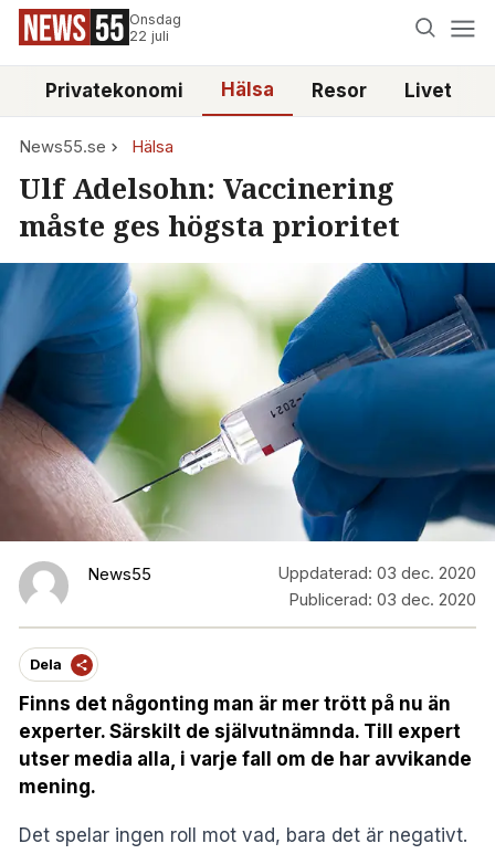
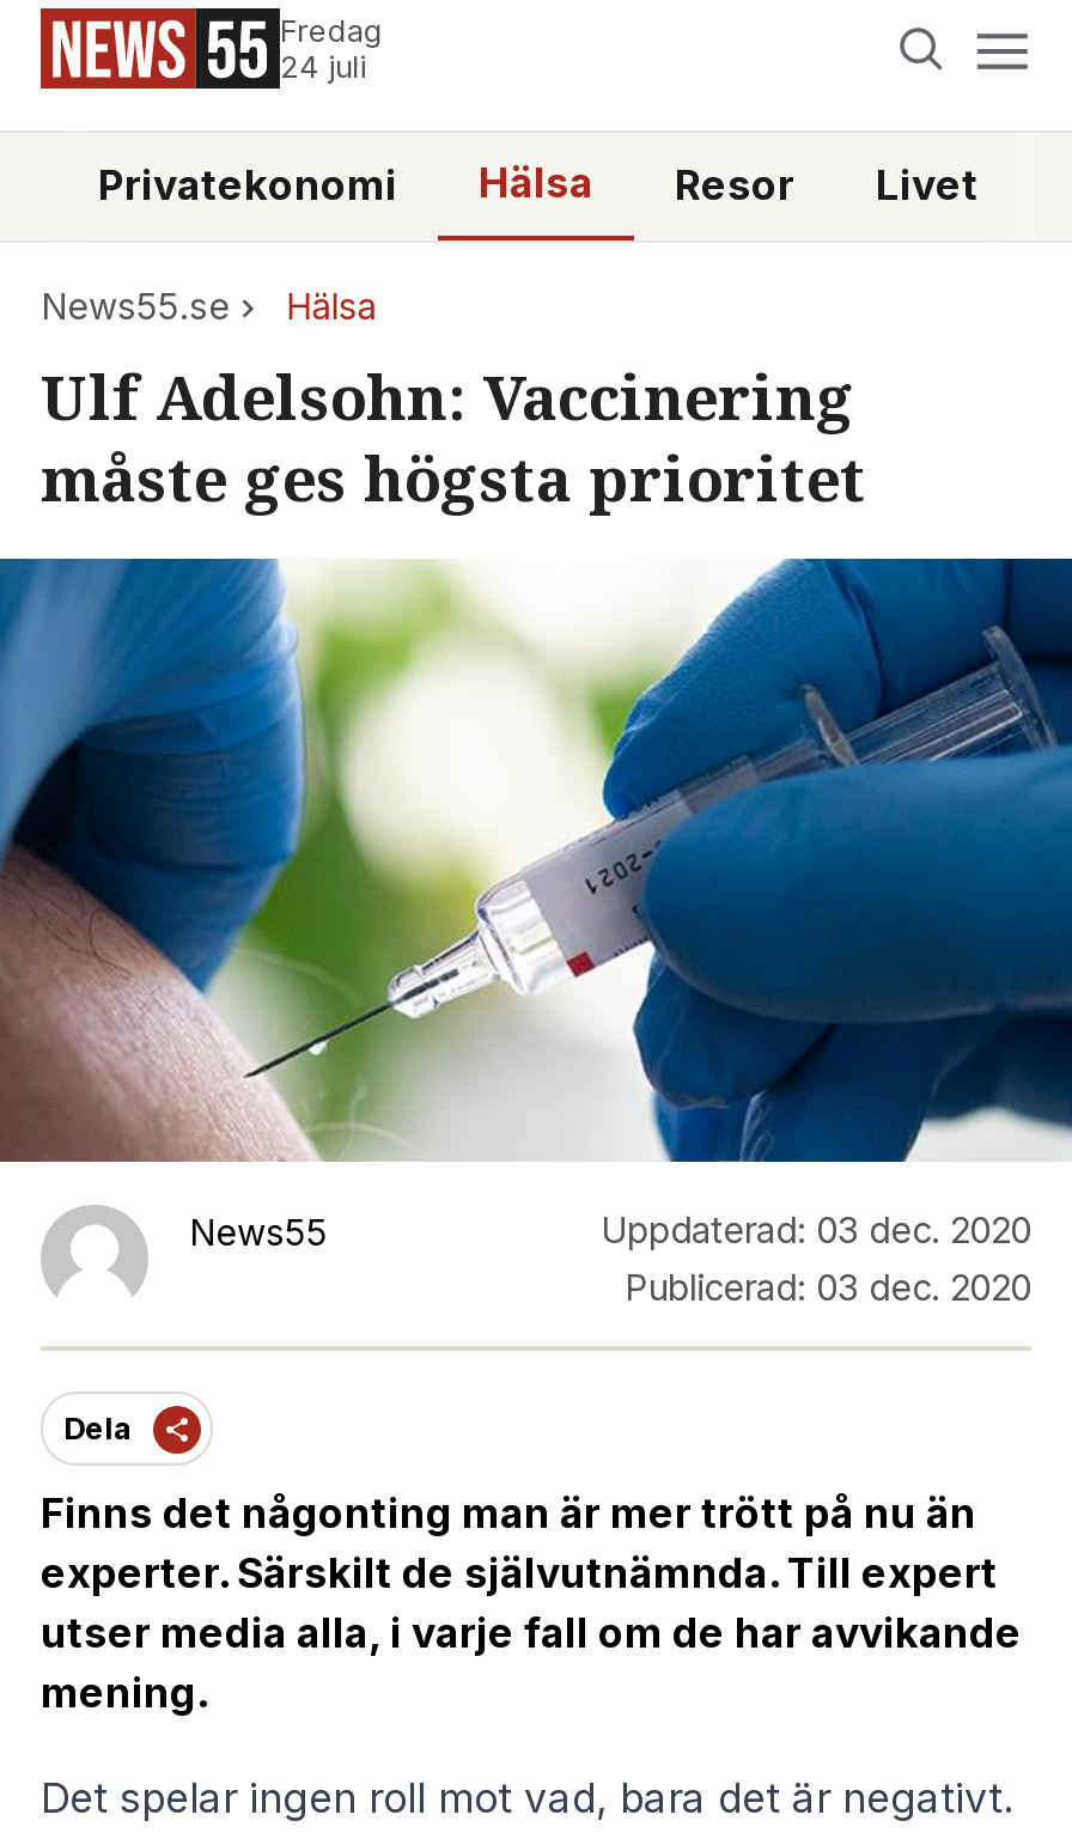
[129,11,181,44] Onsdag | 22 juli -> [280,13,383,85] Fredag | 24 juli

